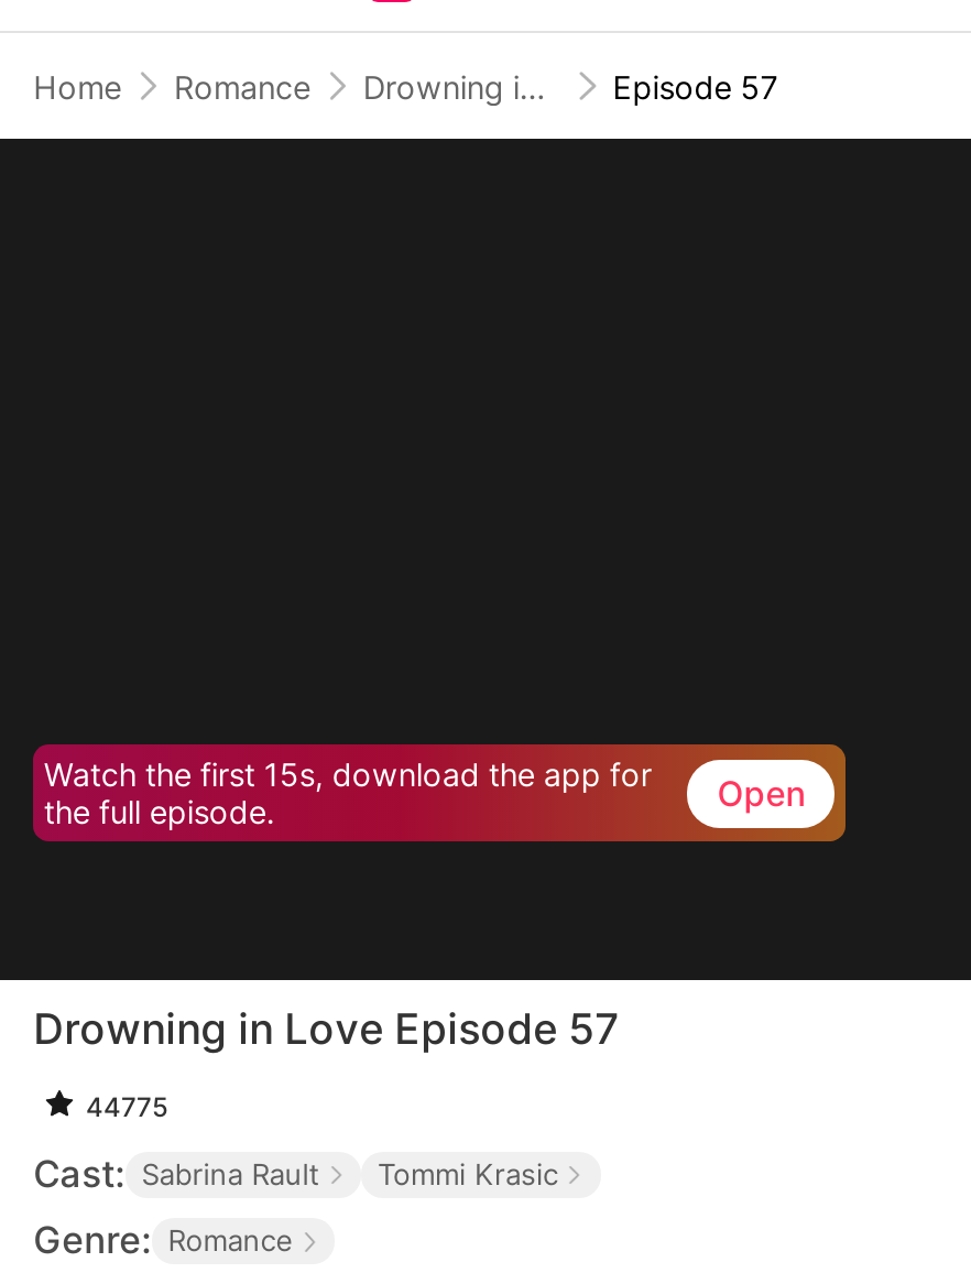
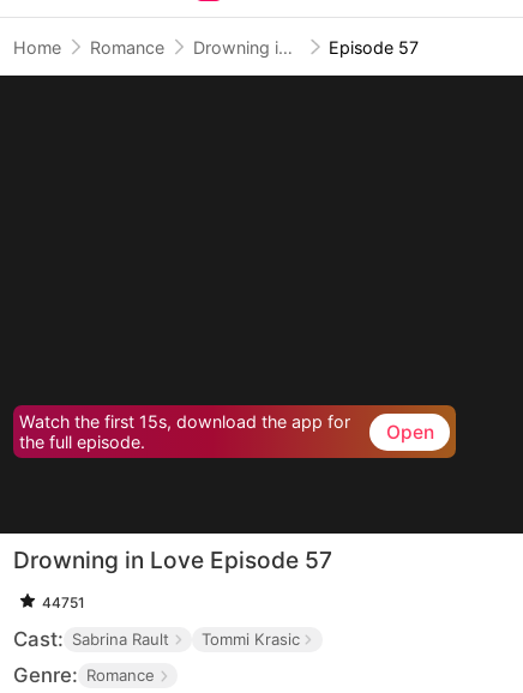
[86,1090,167,1123] 44775 -> [42,593,85,611] 44751

